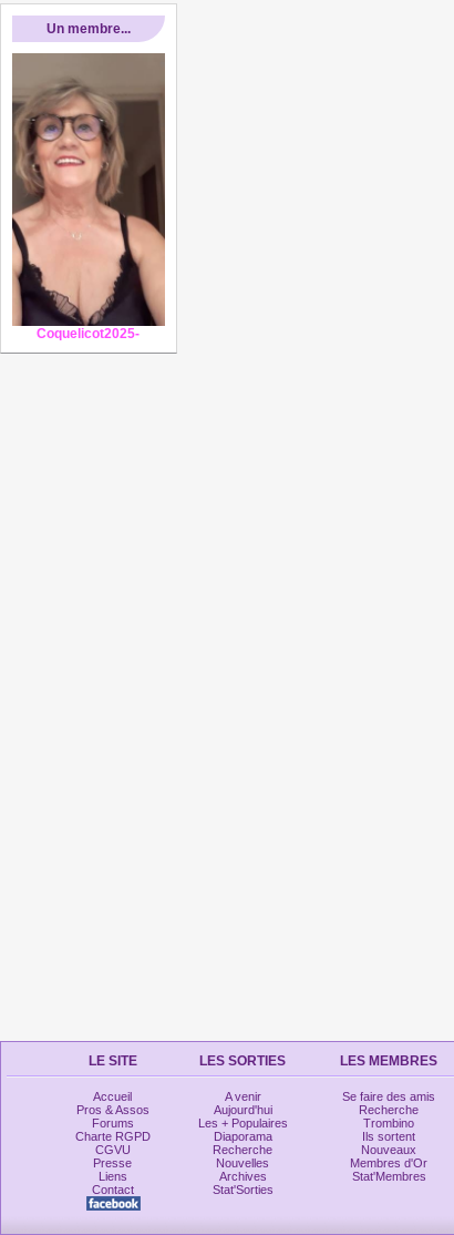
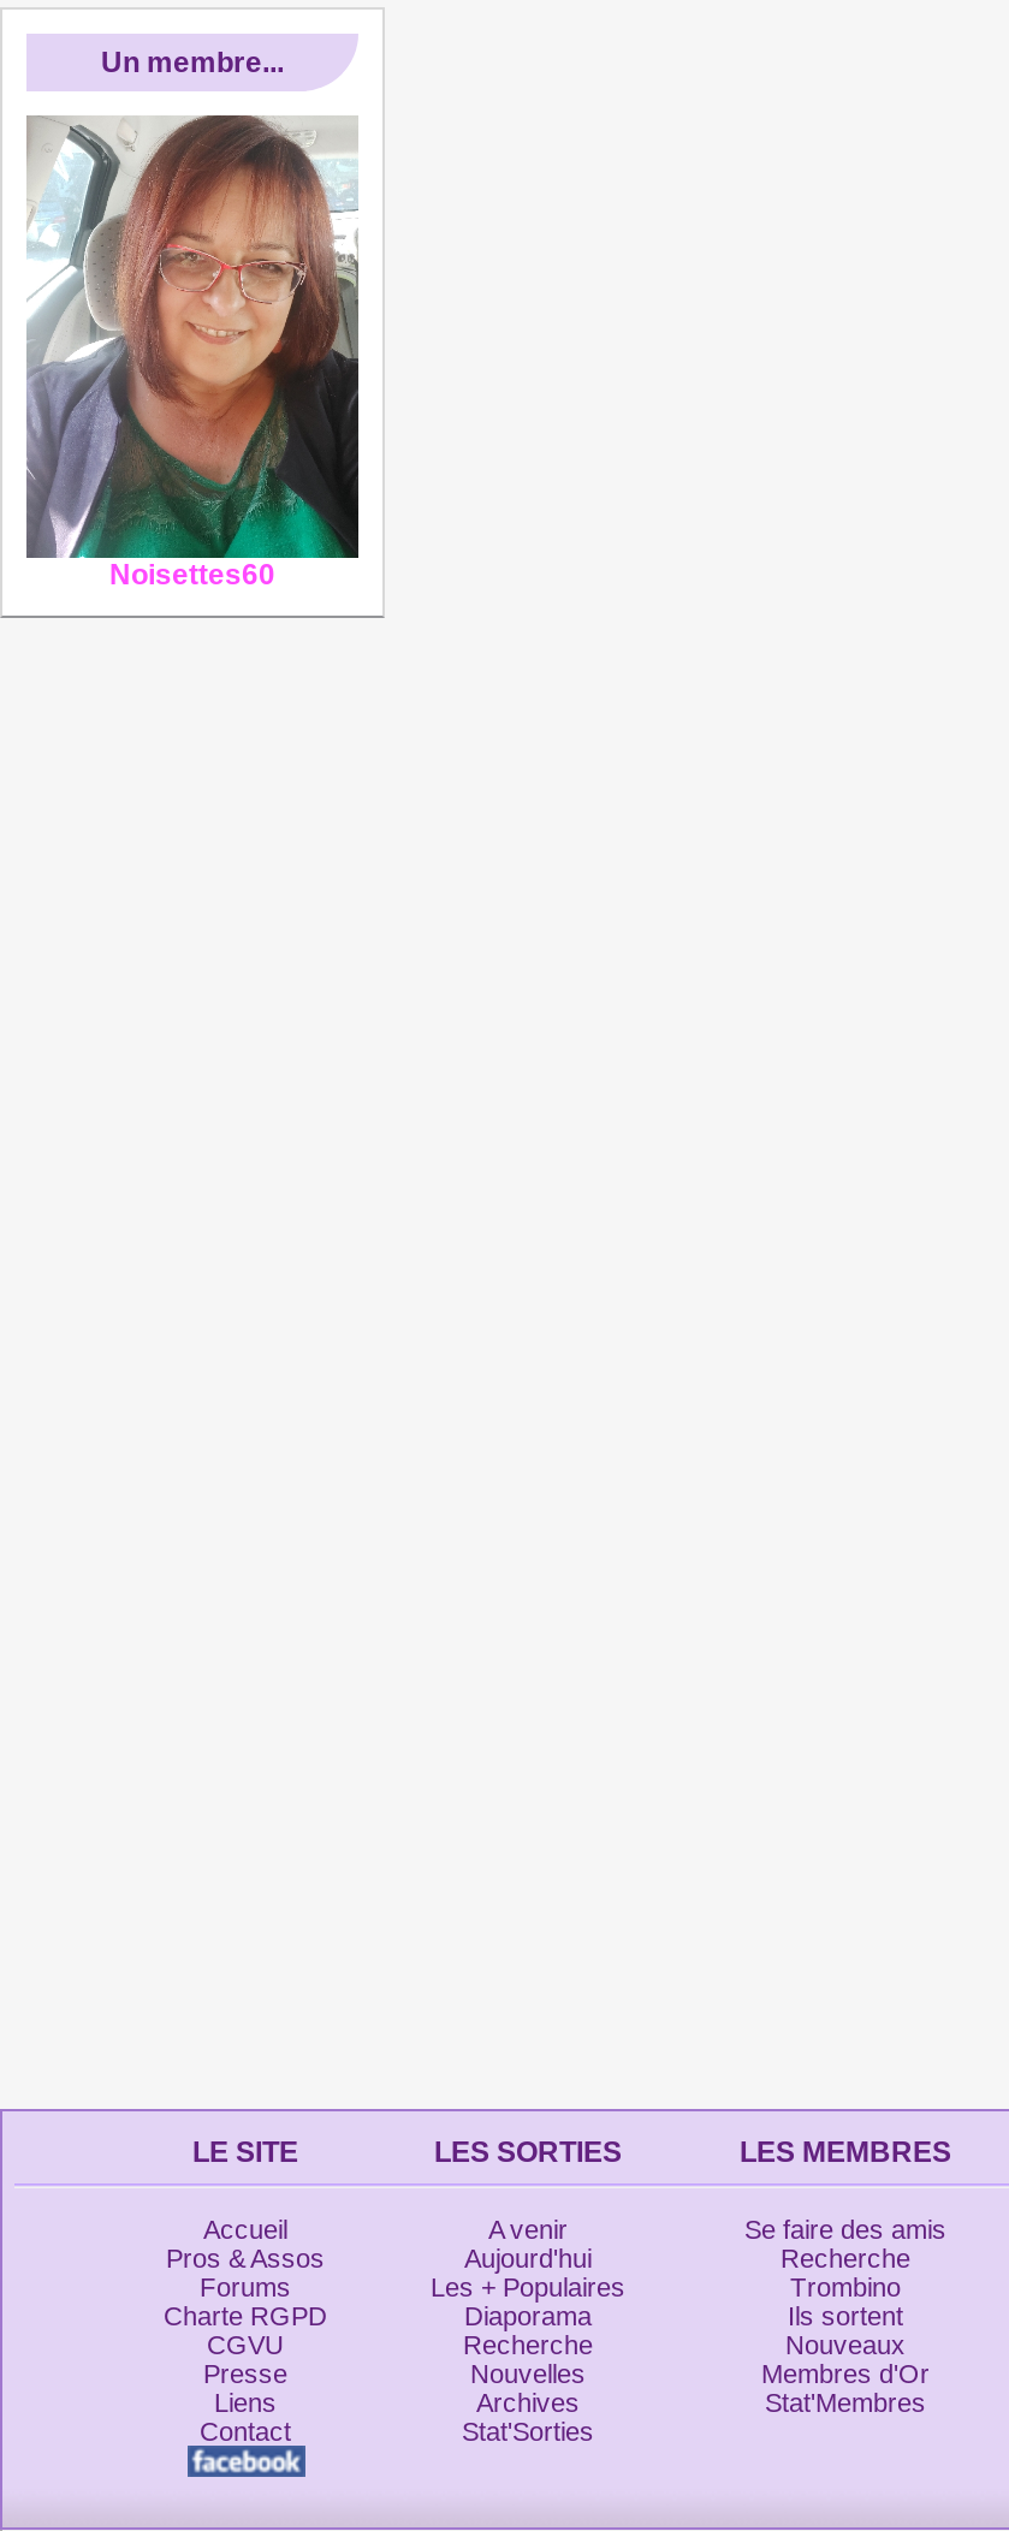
[11,53,166,341] [image] | Coquelicot2025- -> [24,115,361,592] [image] | Noisettes60

